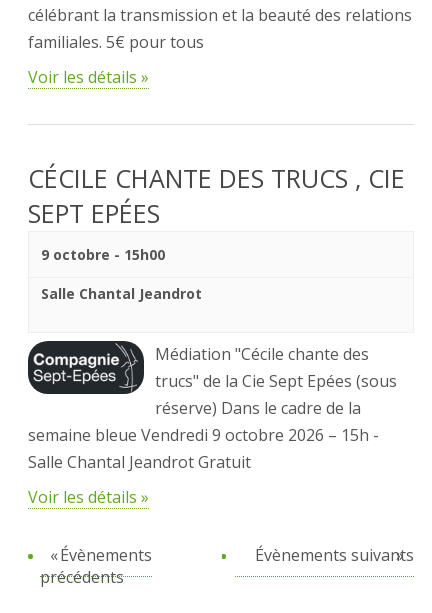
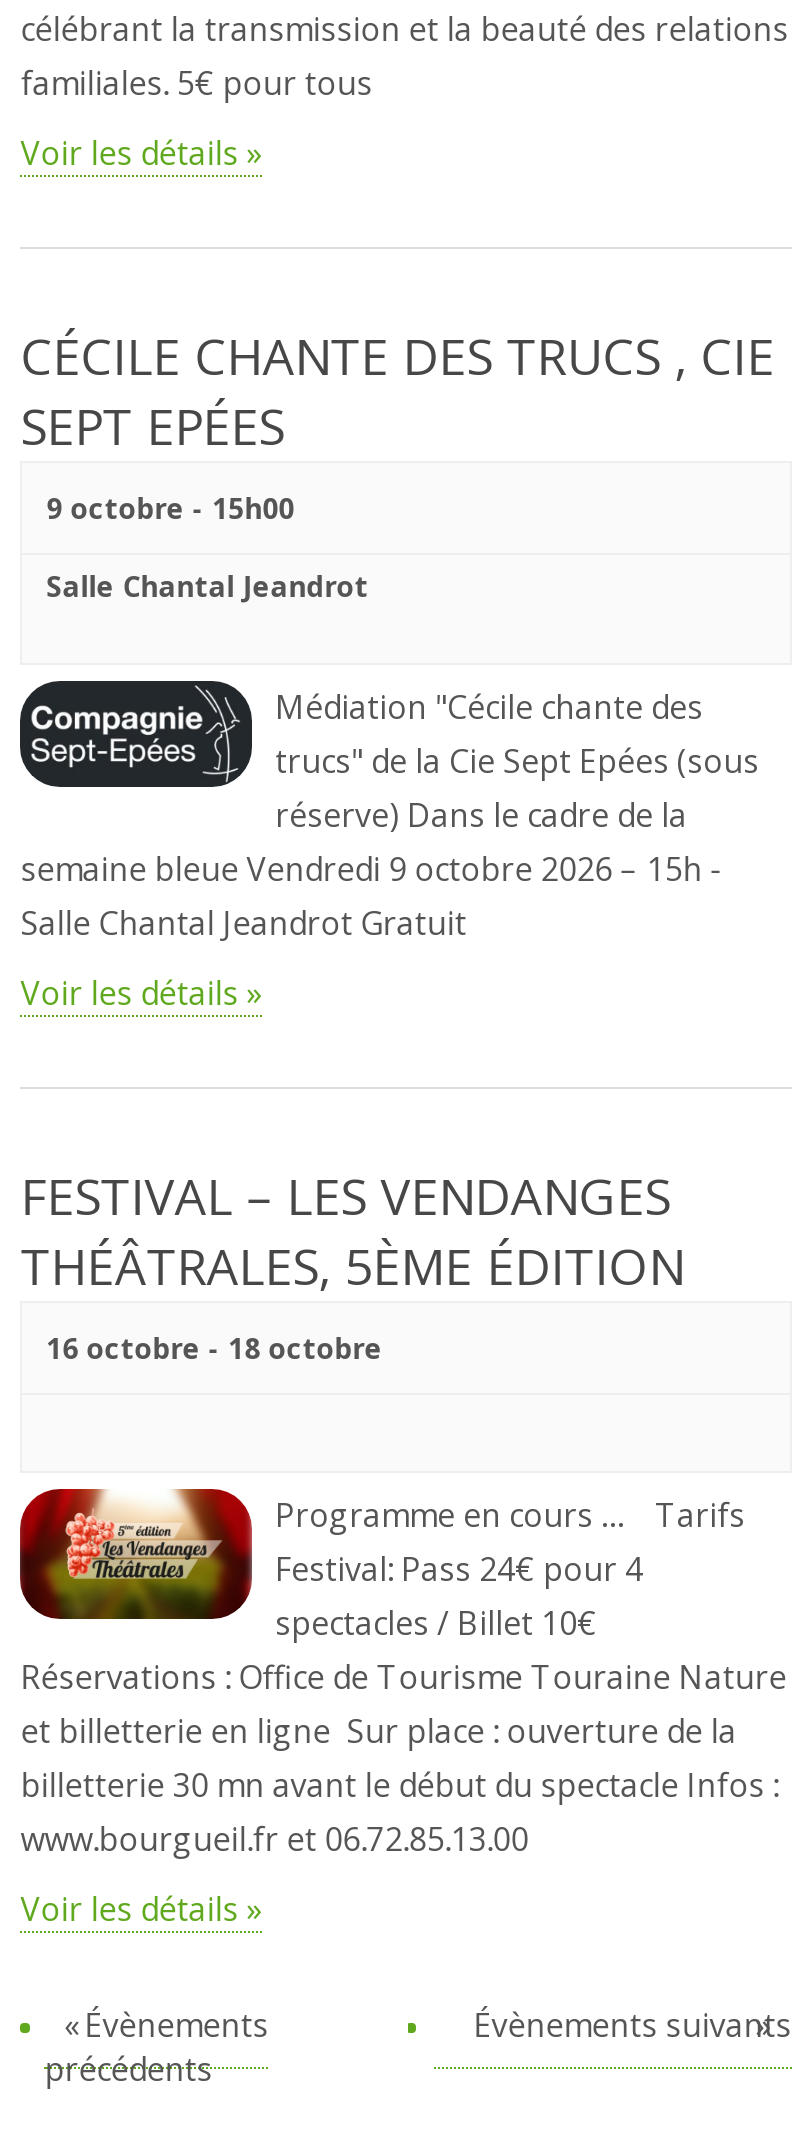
none -> [18,1486,786,1931] [image] | Programme en cours … Tarifs | Festival: Pass 24€ pour 4 | spectacles / Billet 10€ | Réservations : Office de Tourisme Touraine Nature | et billetterie en ligne Sur place : ouverture de la | billetterie 30 mn avant le début du spectacle Infos : | www.bourgueil.fr et 06.72.85.13.00 | Voir les détails »
none -> [20,1161,684,1367] FESTIVAL – LES VENDANGES | THÉÂTRALES, 5ÈME ÉDITION | 16 octobre - 18 octobre

